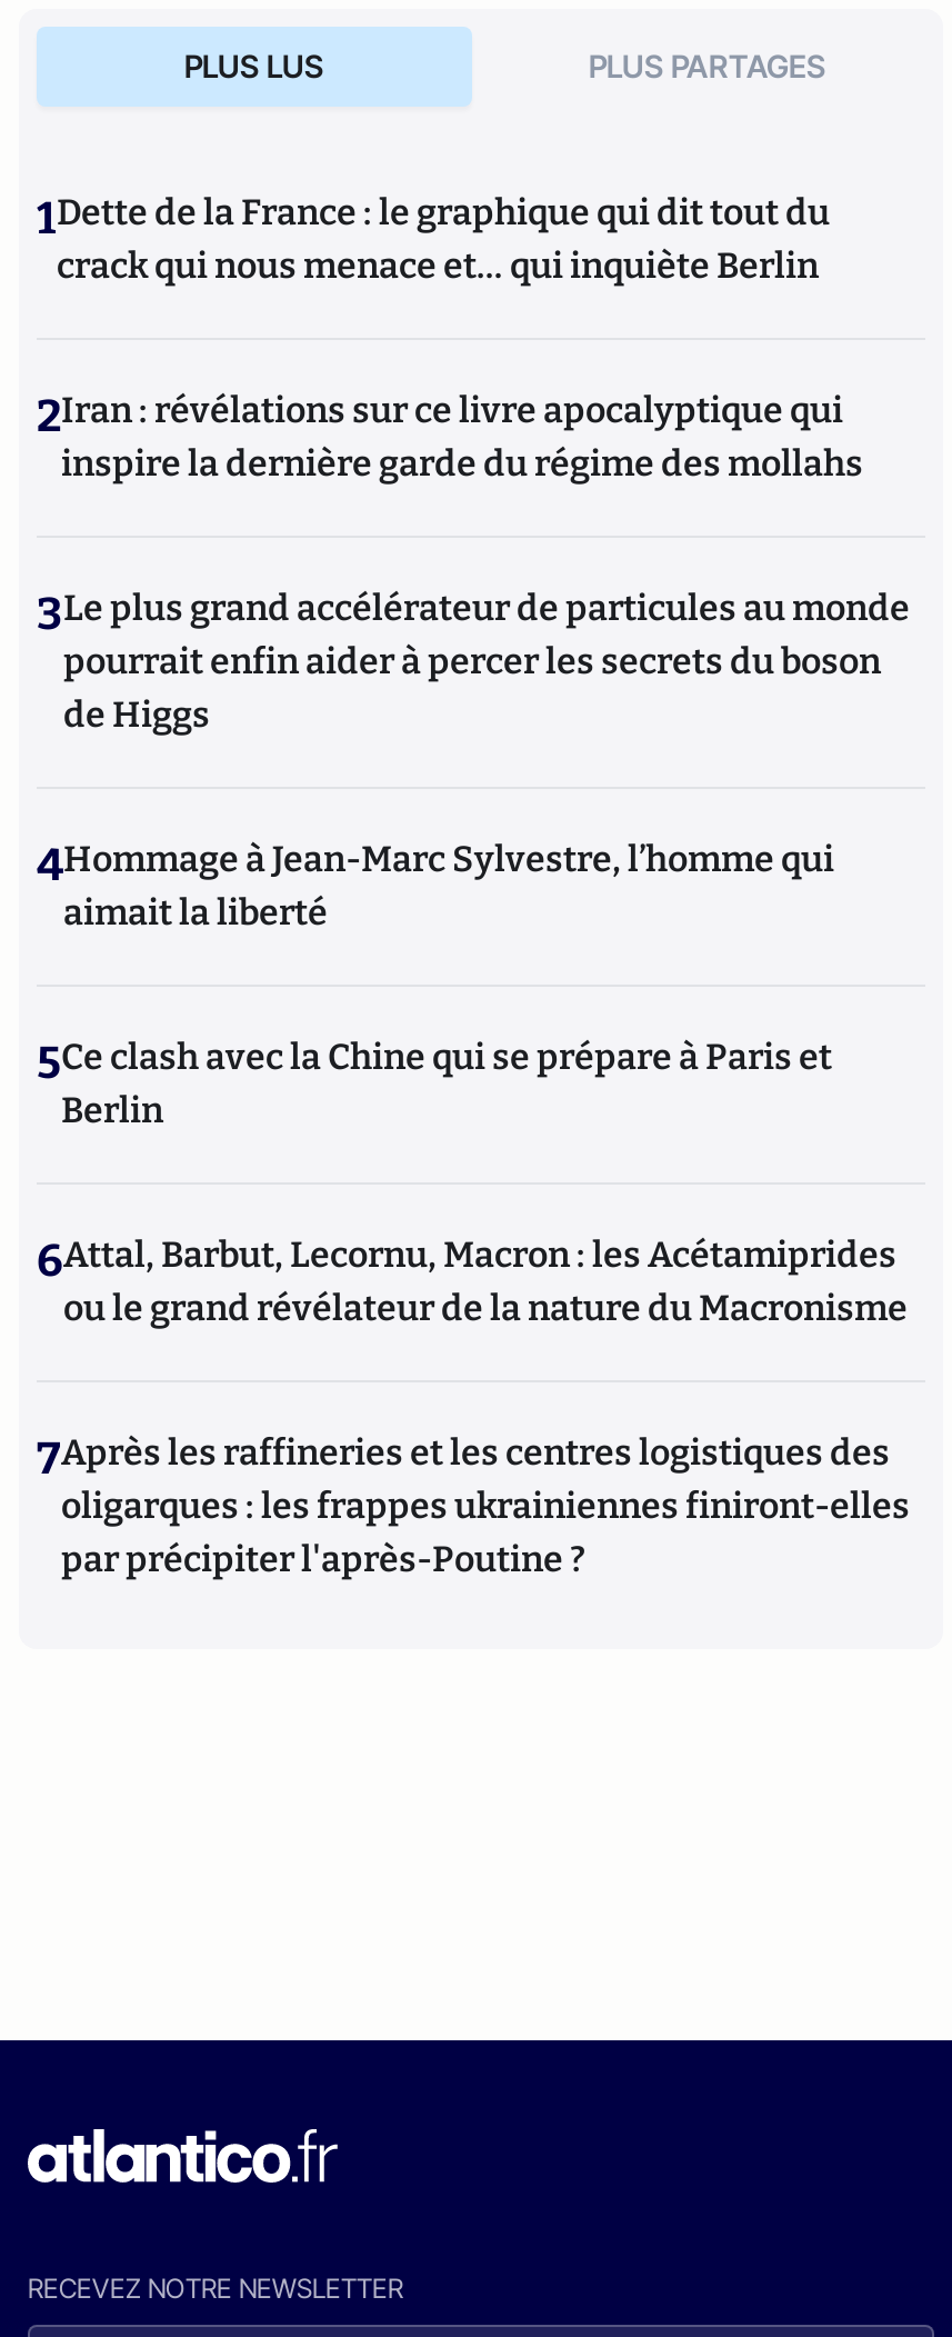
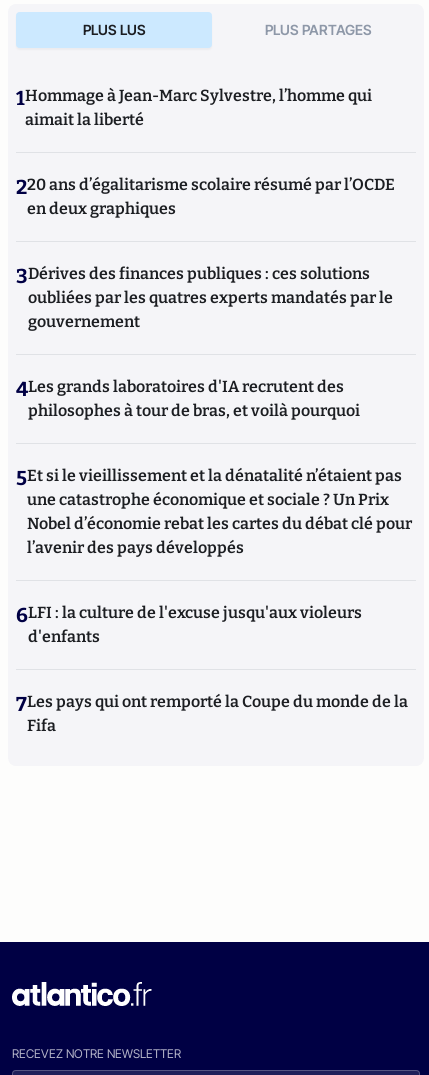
[37,191,910,891] 1Dette de la France : le graphique qui dit tout du | crack qui nous menace et… qui inquiète Berlin | 2Iran : révélations sur ce livre apocalyptique qui | inspire la dernière garde du régime des mollahs | 3Le plus grand accélérateur de particules au monde | pourrait enfin aider à percer les secrets du boson | de Higgs | 4Hommage à Jean-Marc Sylvestre, l’homme qui -> [16,86,372,110] 1Hommage à Jean-Marc Sylvestre, l’homme qui
moved [63,891,328,933] -> [25,110,144,129]: aimait la liberté
[37,1036,910,1580] 5Ce clash avec la Chine qui se prépare à Paris et | Berlin | 6Attal, Barbut, Lecornu, Macron : les Acétamiprides | ou le grand révélateur de la nature du Macronisme | 7Après les raffineries et les centres logistiques des | oligarques : les frappes ukrainiennes finiront-elles | par précipiter l'après-Poutine ? -> [16,175,412,735] 220 ans d’égalitarisme scolaire résumé par l’OCDE | en deux graphiques | 3Dérives des finances publiques : ces solutions | oubliées par les quatres experts mandatés par le | gouvernement | 4Les grands laboratoires d'IA recrutent des | philosophes à tour de bras, et voilà pourquoi | 5Et si le vieillissement et la dénatalité n’étaient pas | une catastrophe économique et sociale ? Un Prix | Nobel d’économie rebat les cartes du débat clé pour | l’avenir des pays développés | 6LFI : la culture de l'excuse jusqu'aux violeurs | d'enfants | 7Les pays qui ont remporté la Coupe du monde de la | Fifa

